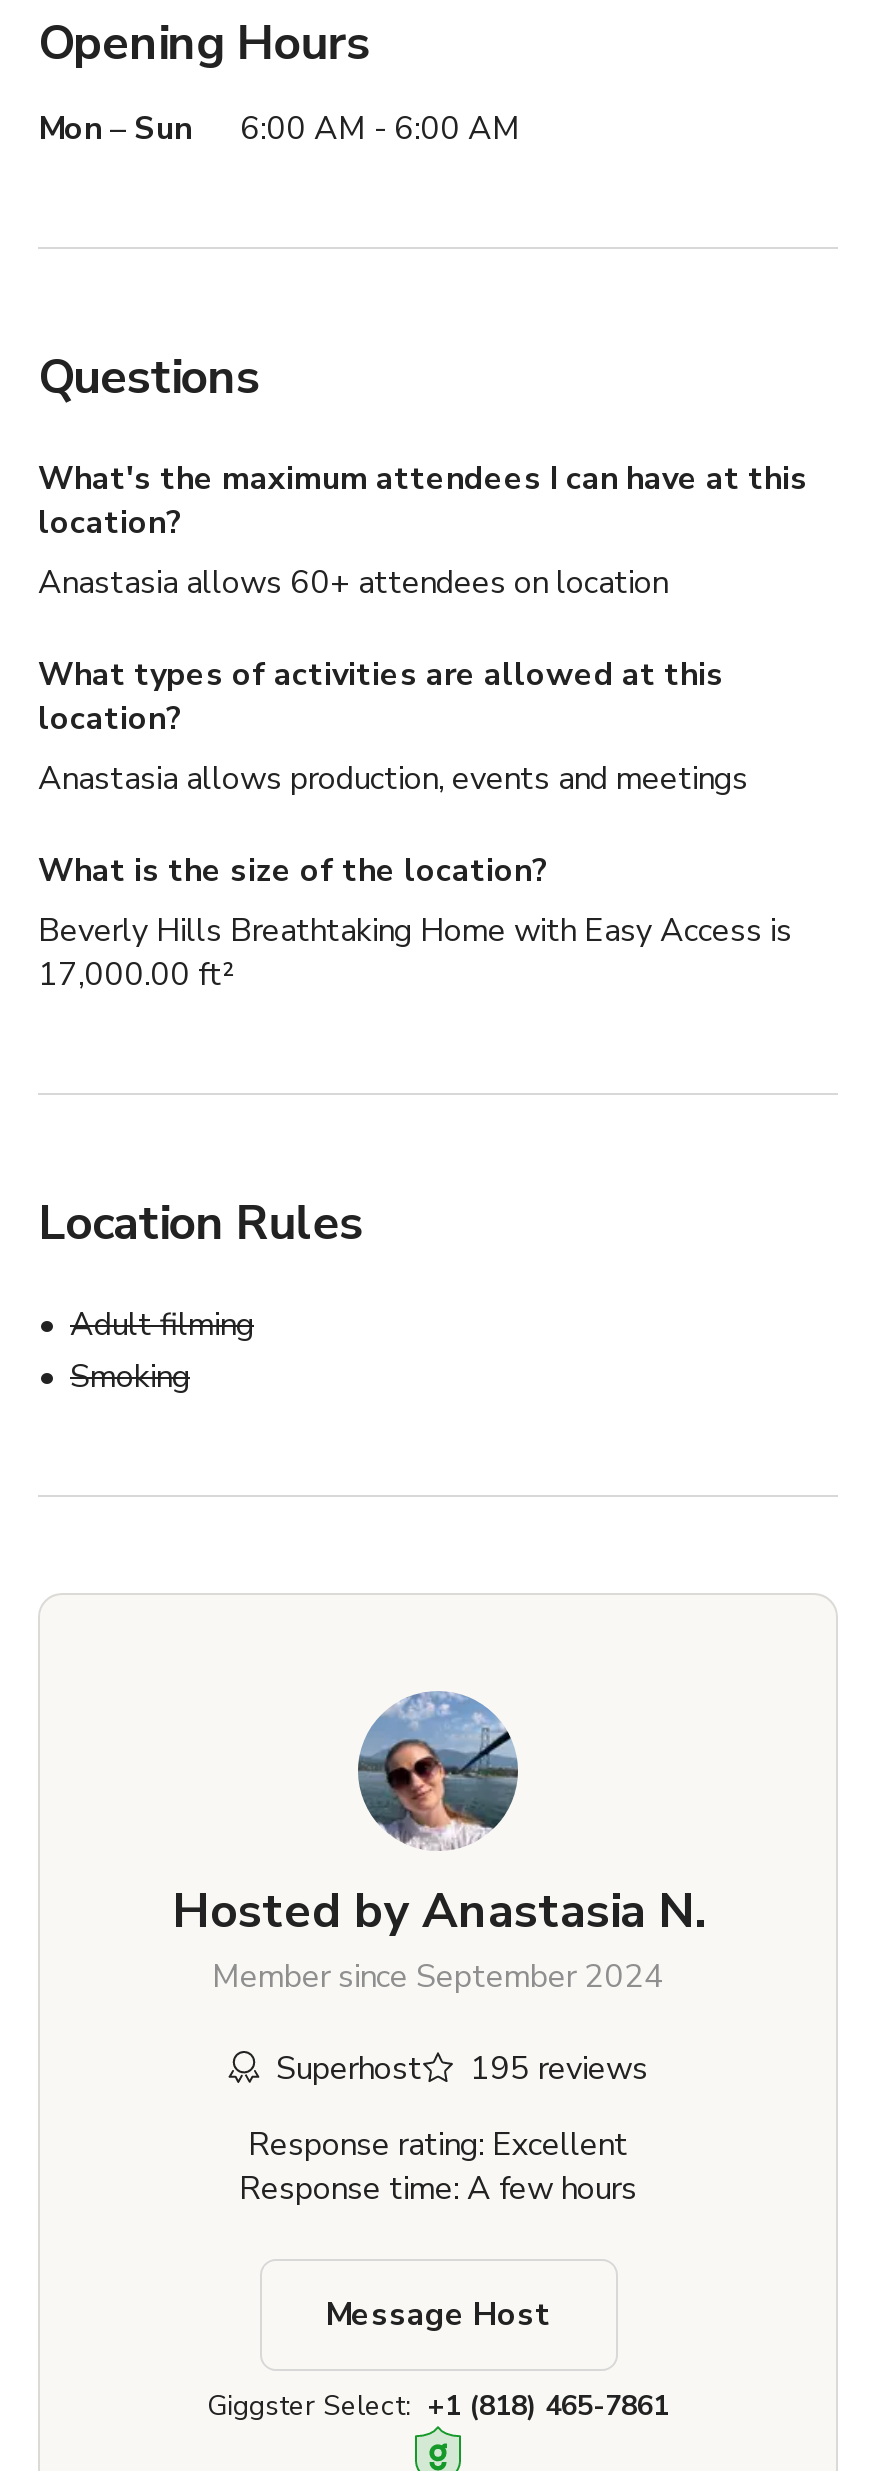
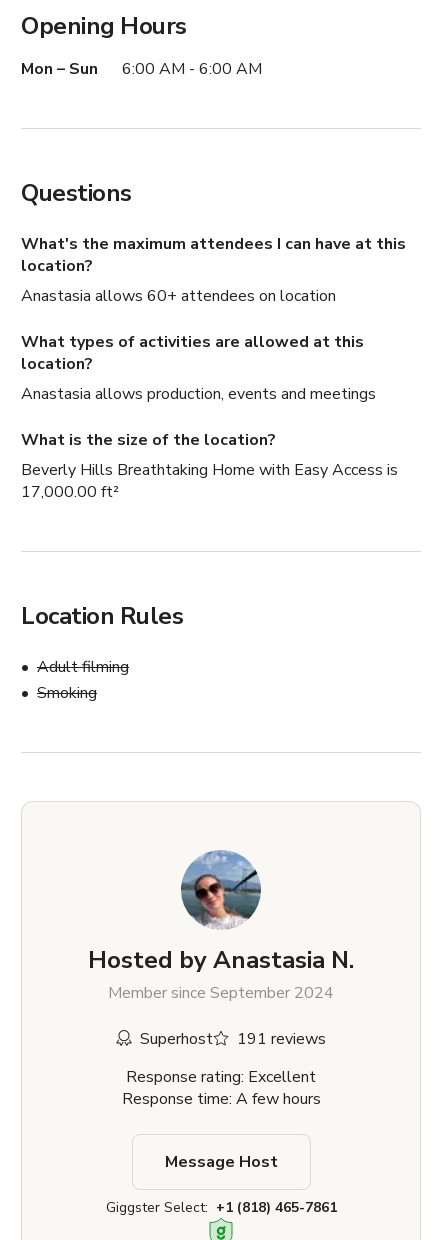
[276,2047,648,2091] Superhost 195 reviews -> [140,1028,326,1050] Superhost 191 reviews

